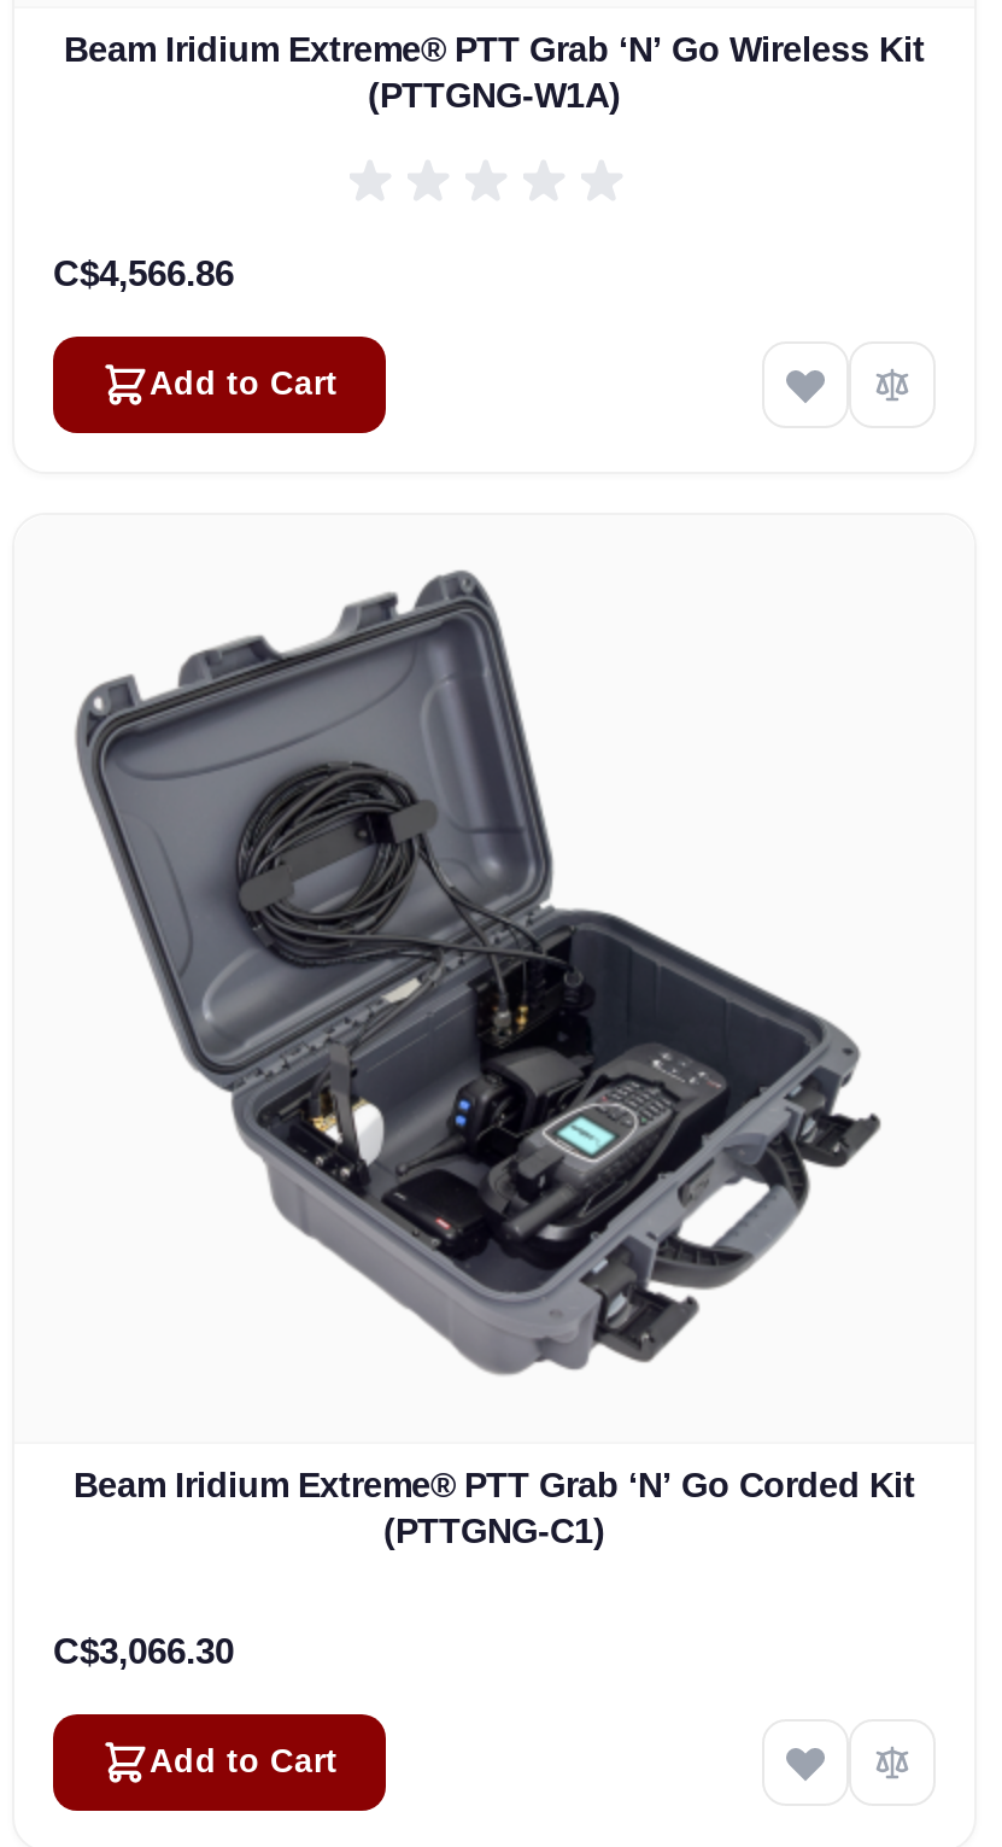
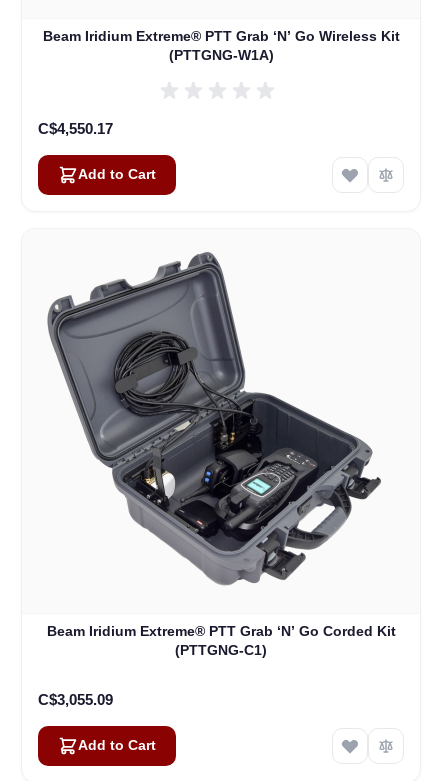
[53,251,234,292] C$4,566.86 -> [38,120,113,137] C$4,550.17
[53,1629,234,1670] C$3,066.30 -> [38,691,113,708] C$3,055.09

